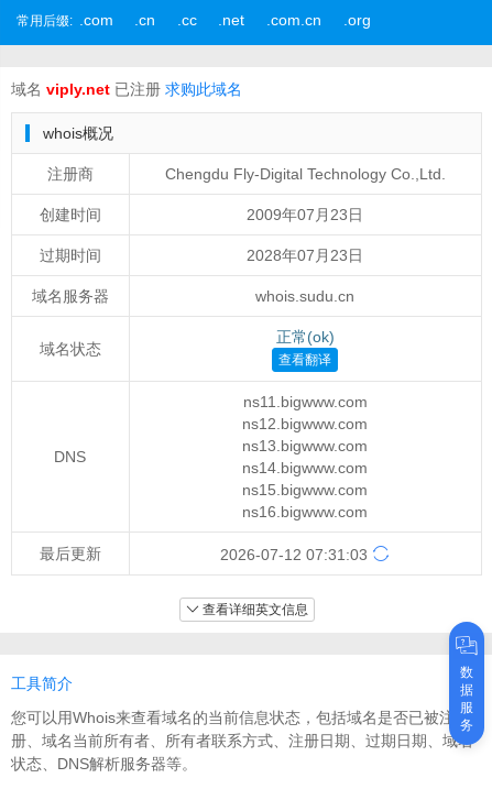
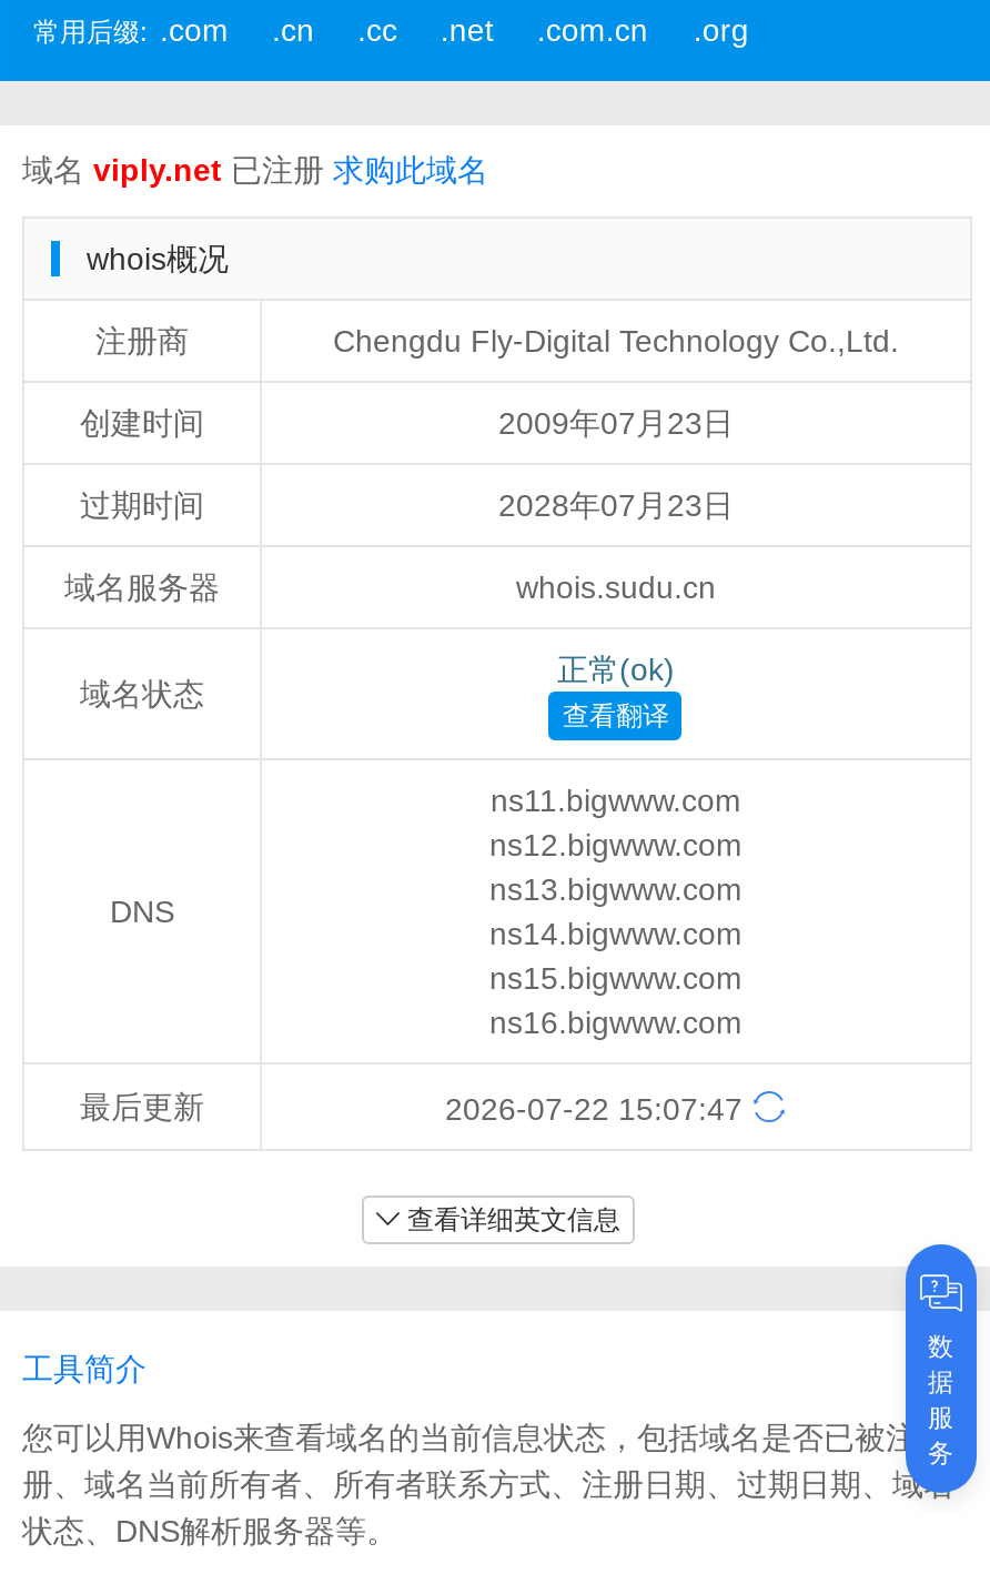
[221,546,368,563] 2026-07-12 07:31:03 -> [445,1091,742,1126] 2026-07-22 15:07:47

